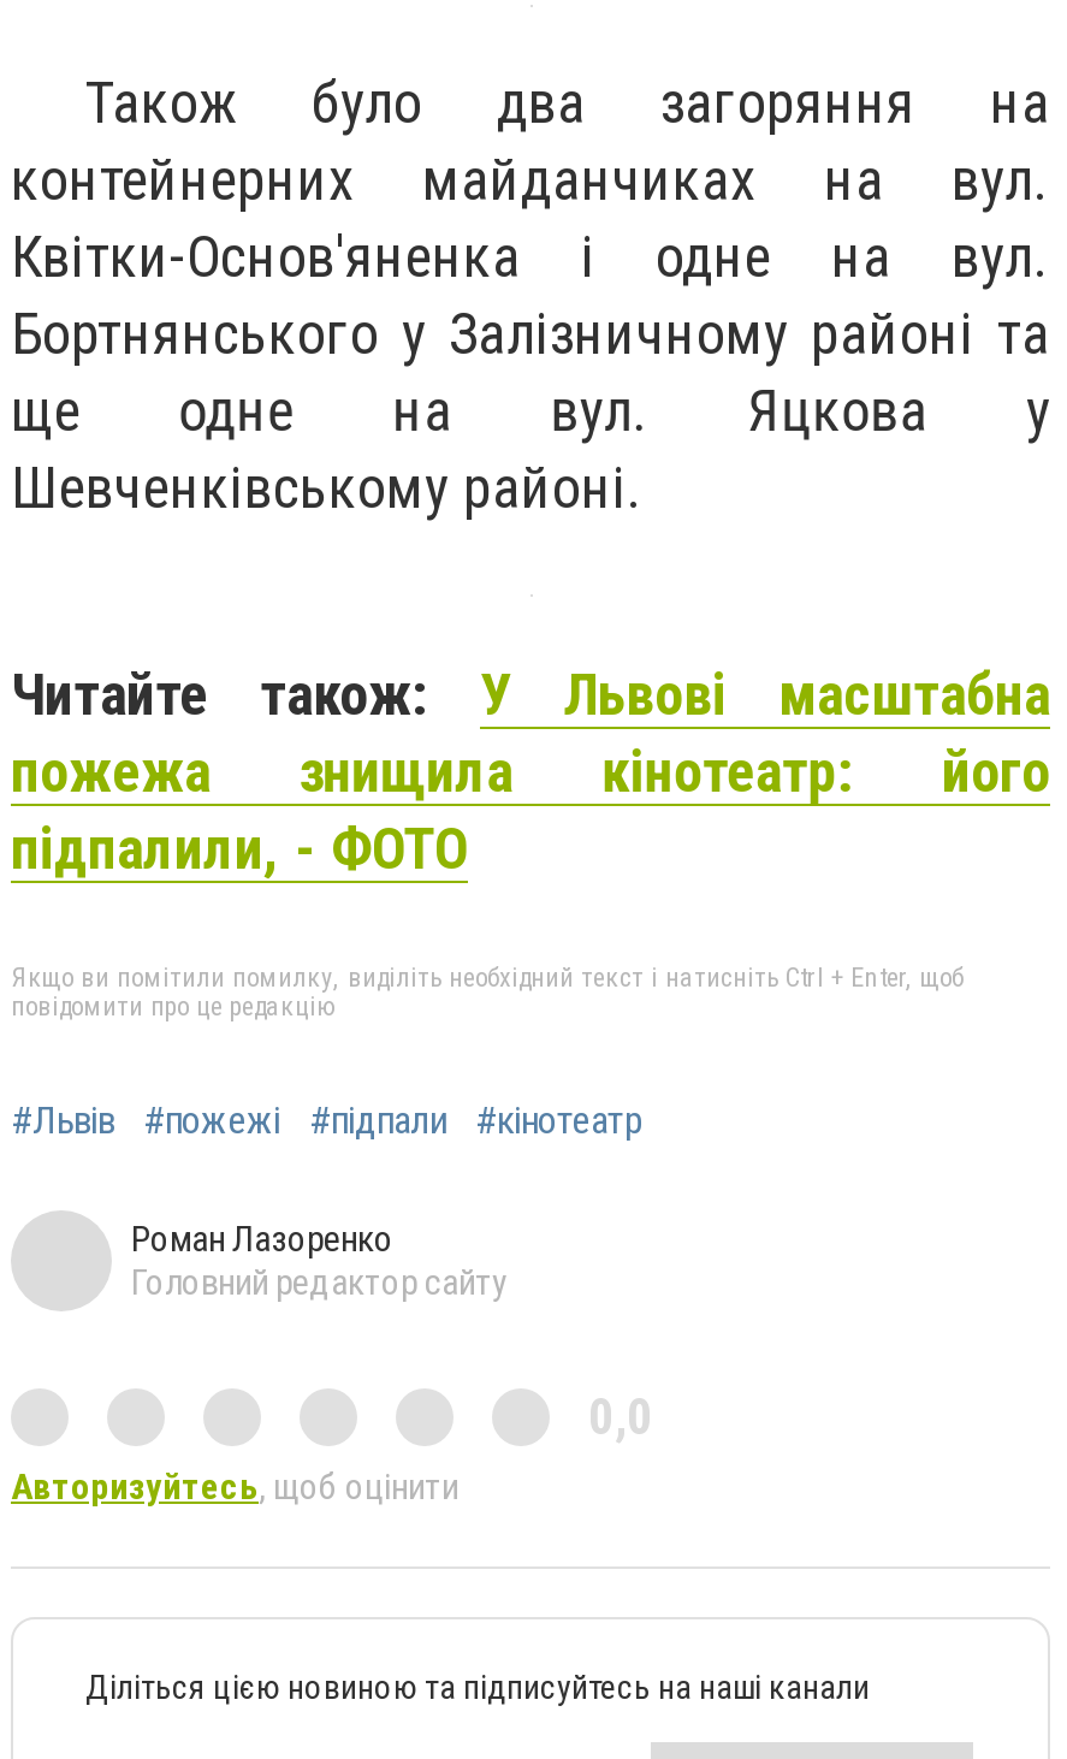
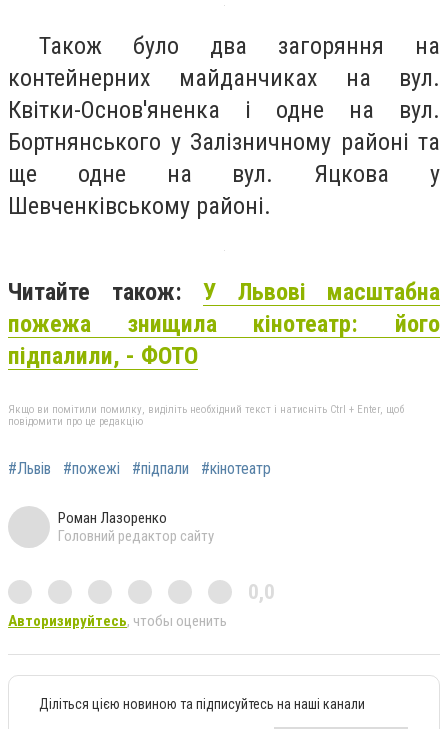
[11,1464,458,1508] Авторизуйтесь, щоб оцінити -> [8,612,227,630] Авторизируйтесь, чтобы оценить

